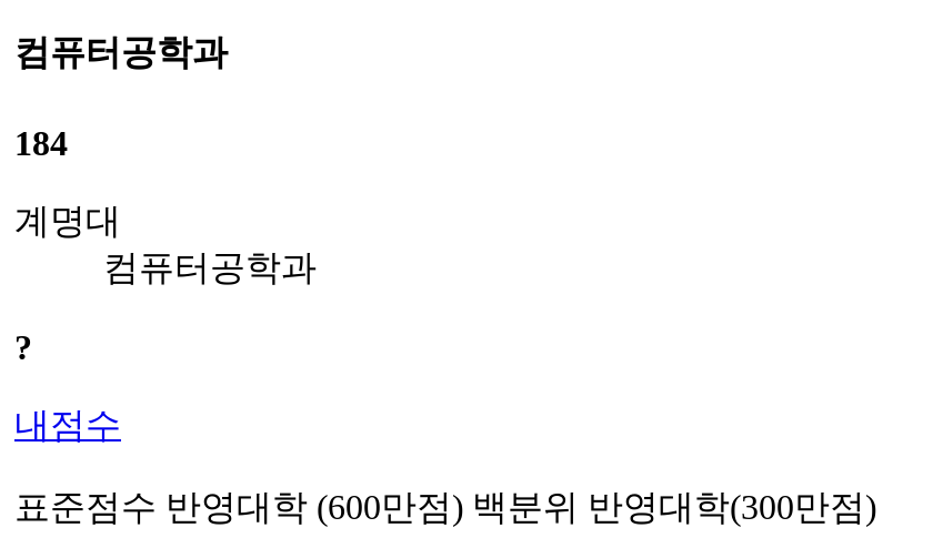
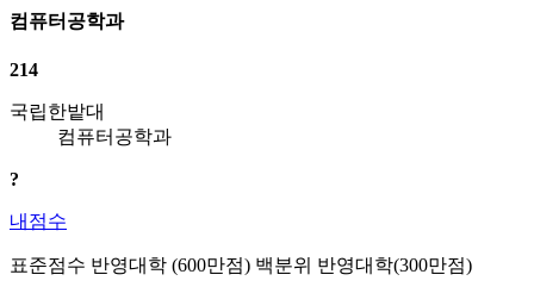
[14,125,68,162] 184 -> [10,60,38,80] 214
[14,202,121,240] 계명대 -> [10,101,105,122] 국립한밭대

